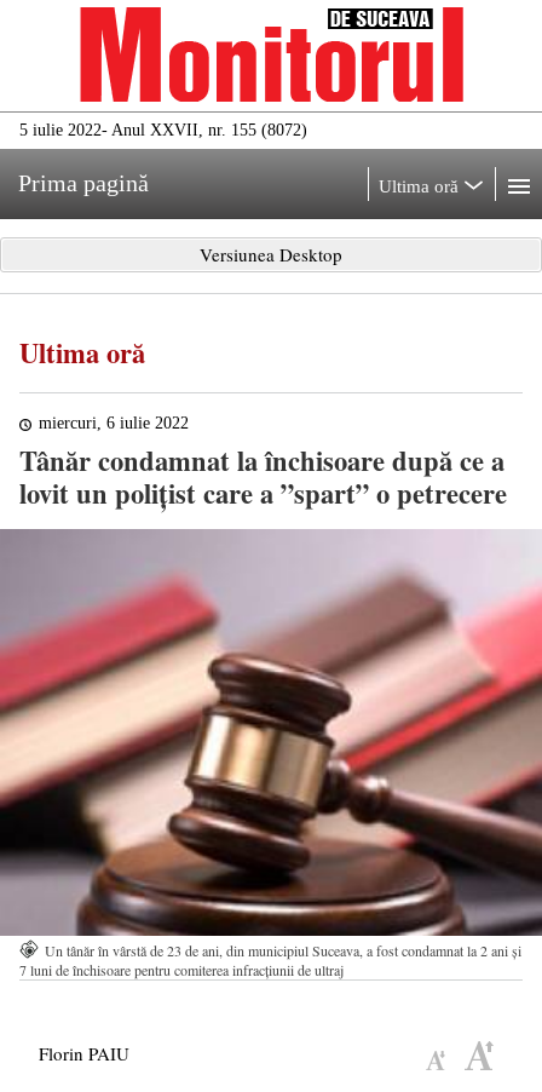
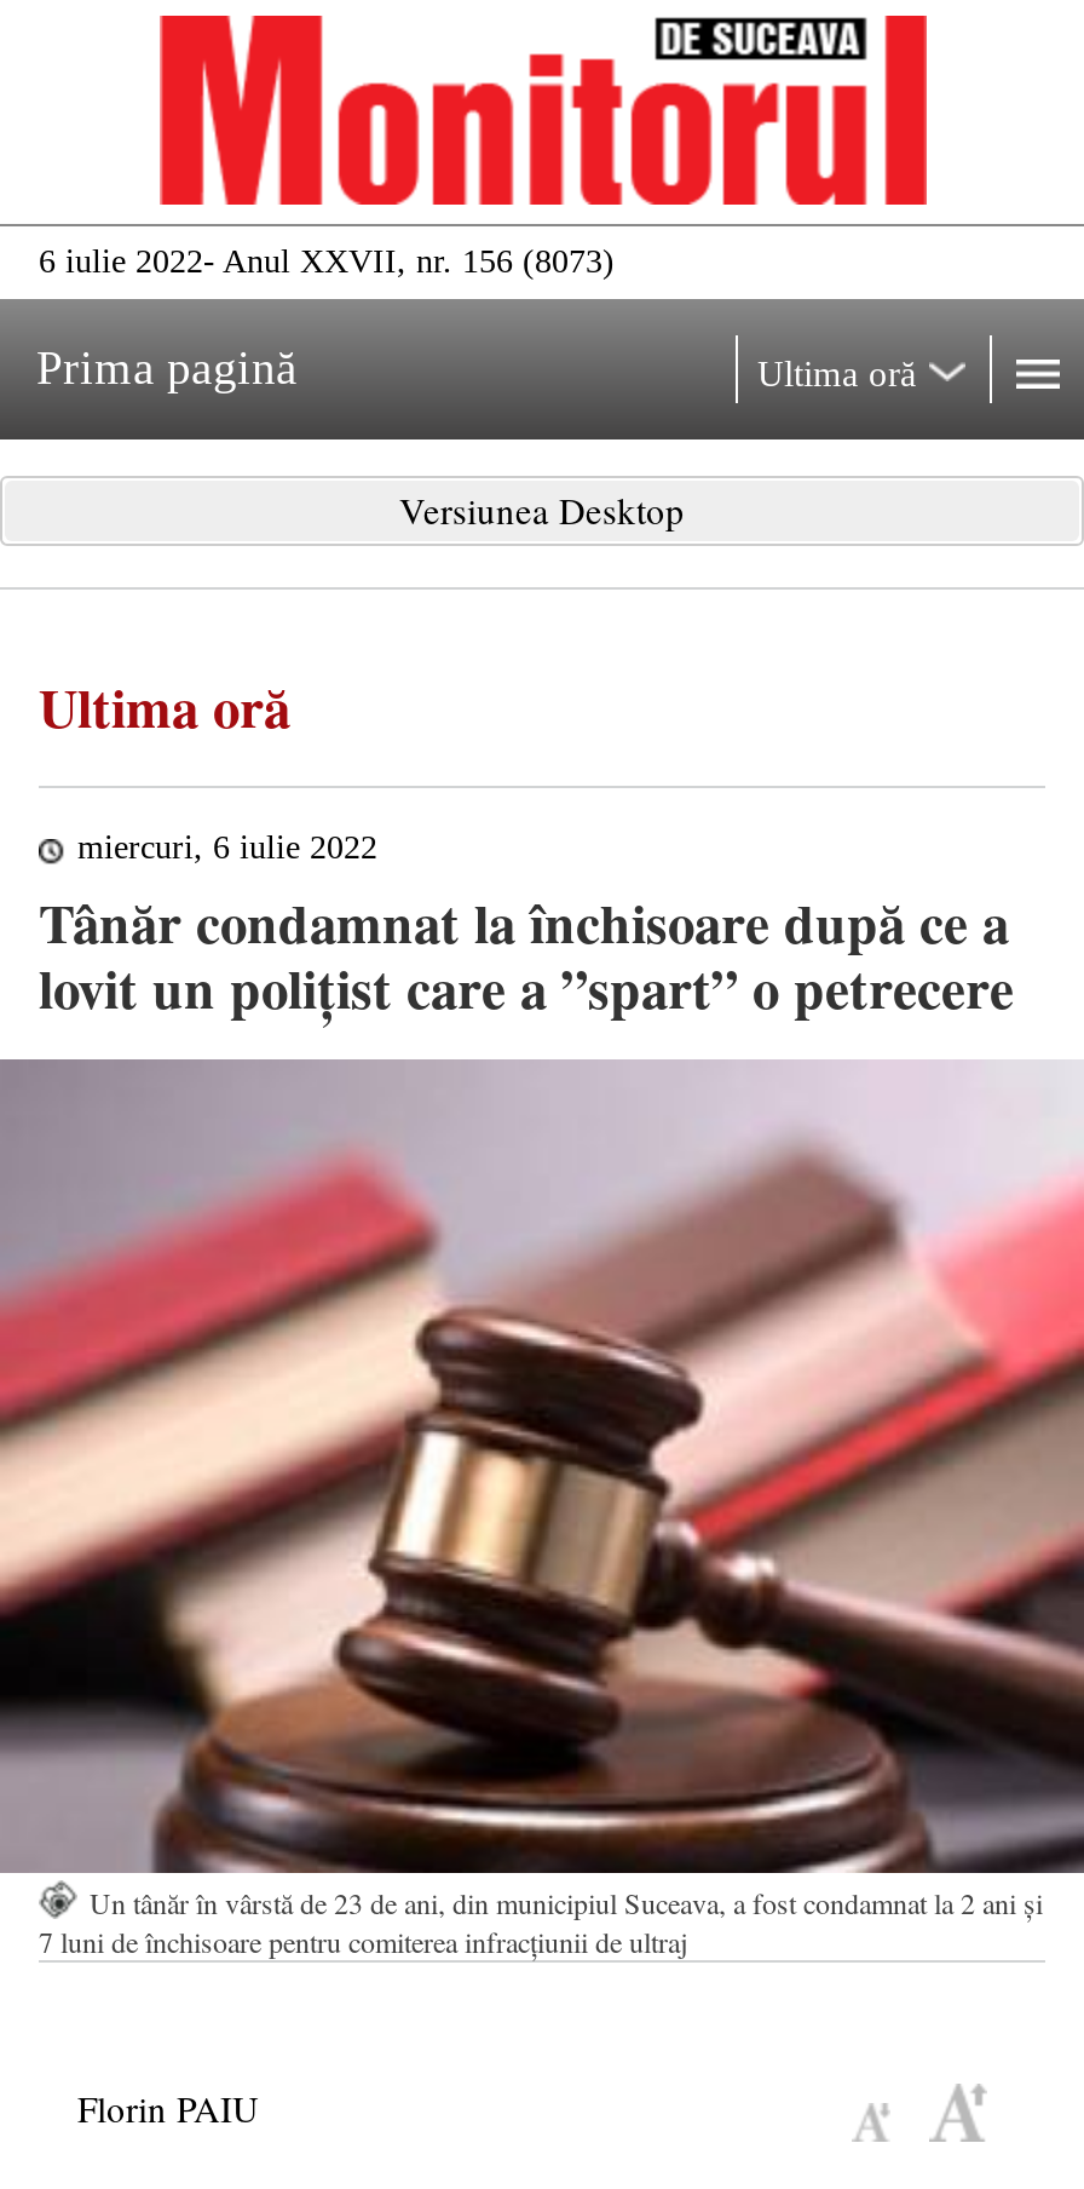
[19,121,307,139] 5 iulie 2022- Anul XXVII, nr. 155 (8072) -> [39,243,615,280] 6 iulie 2022- Anul XXVII, nr. 156 (8073)

